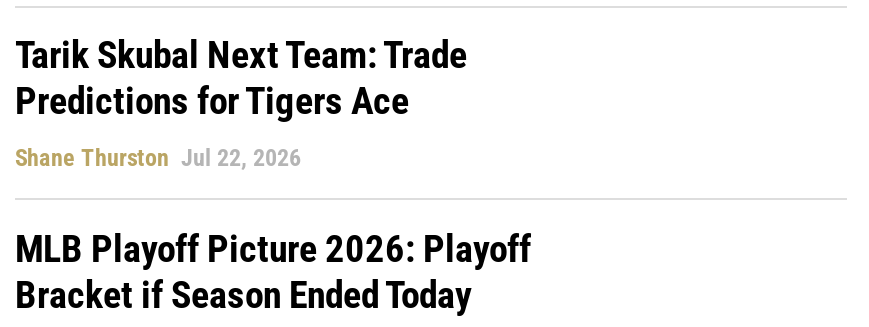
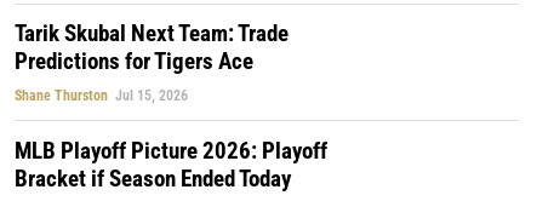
[15,145,301,173] Shane Thurston Jul 22, 2026 -> [15,88,188,104] Shane Thurston Jul 15, 2026

